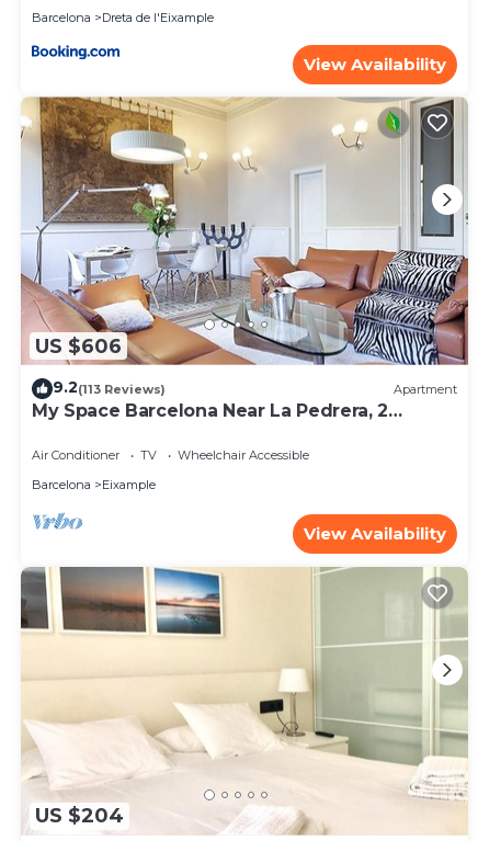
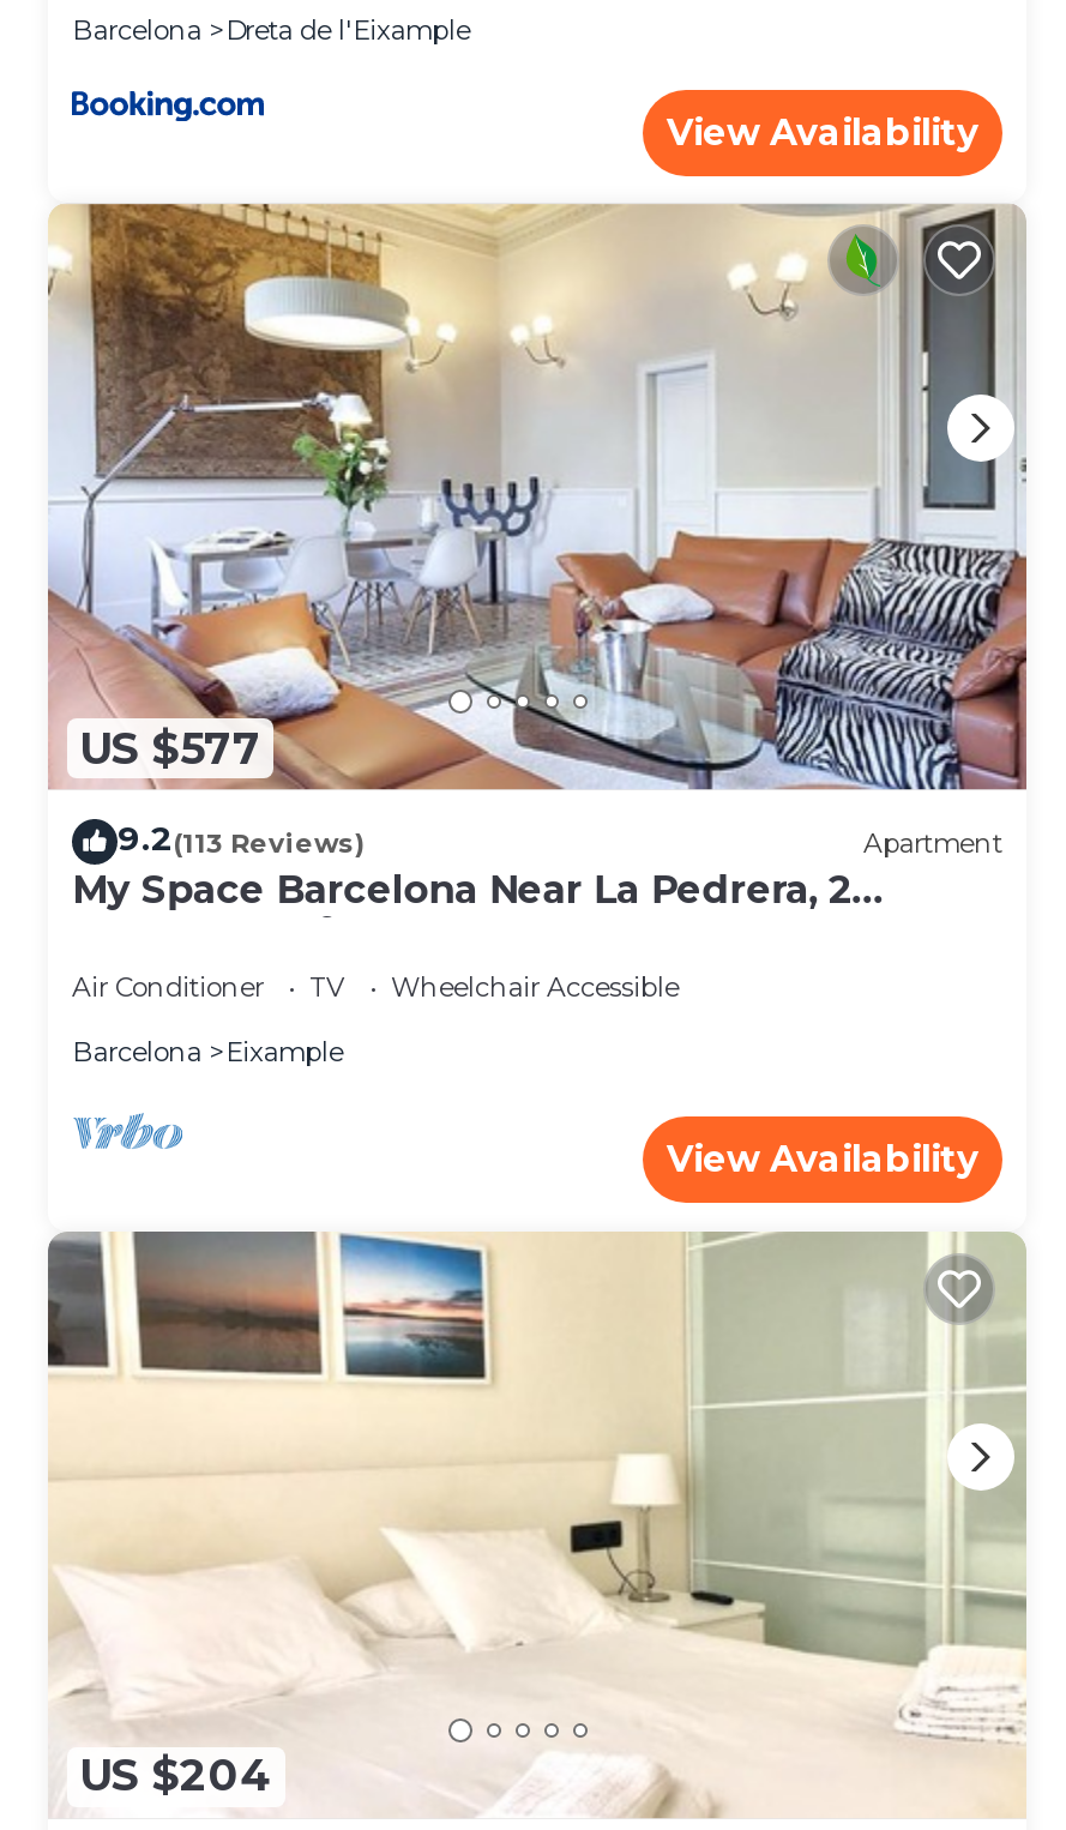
[35,334,122,358] US $606 -> [79,722,261,775] US $577

